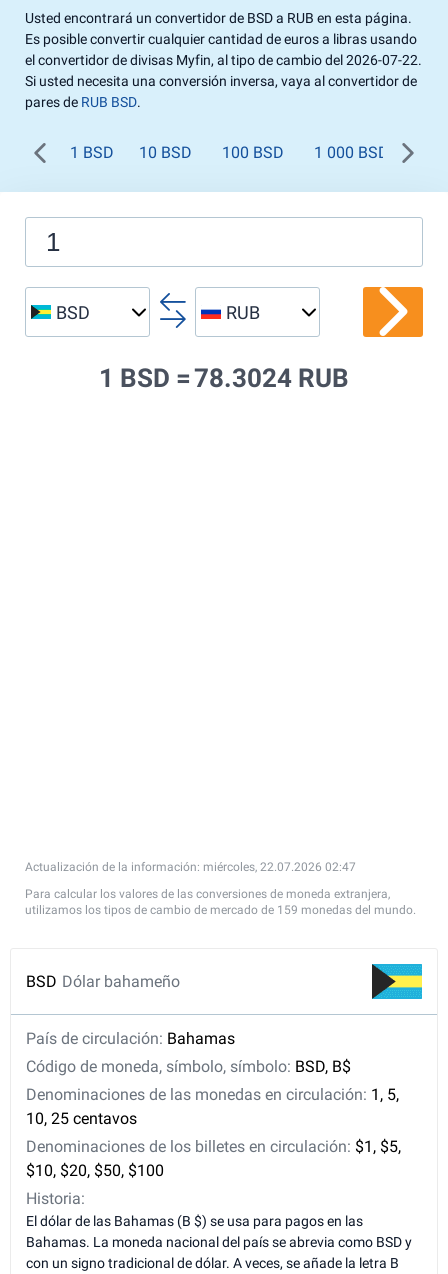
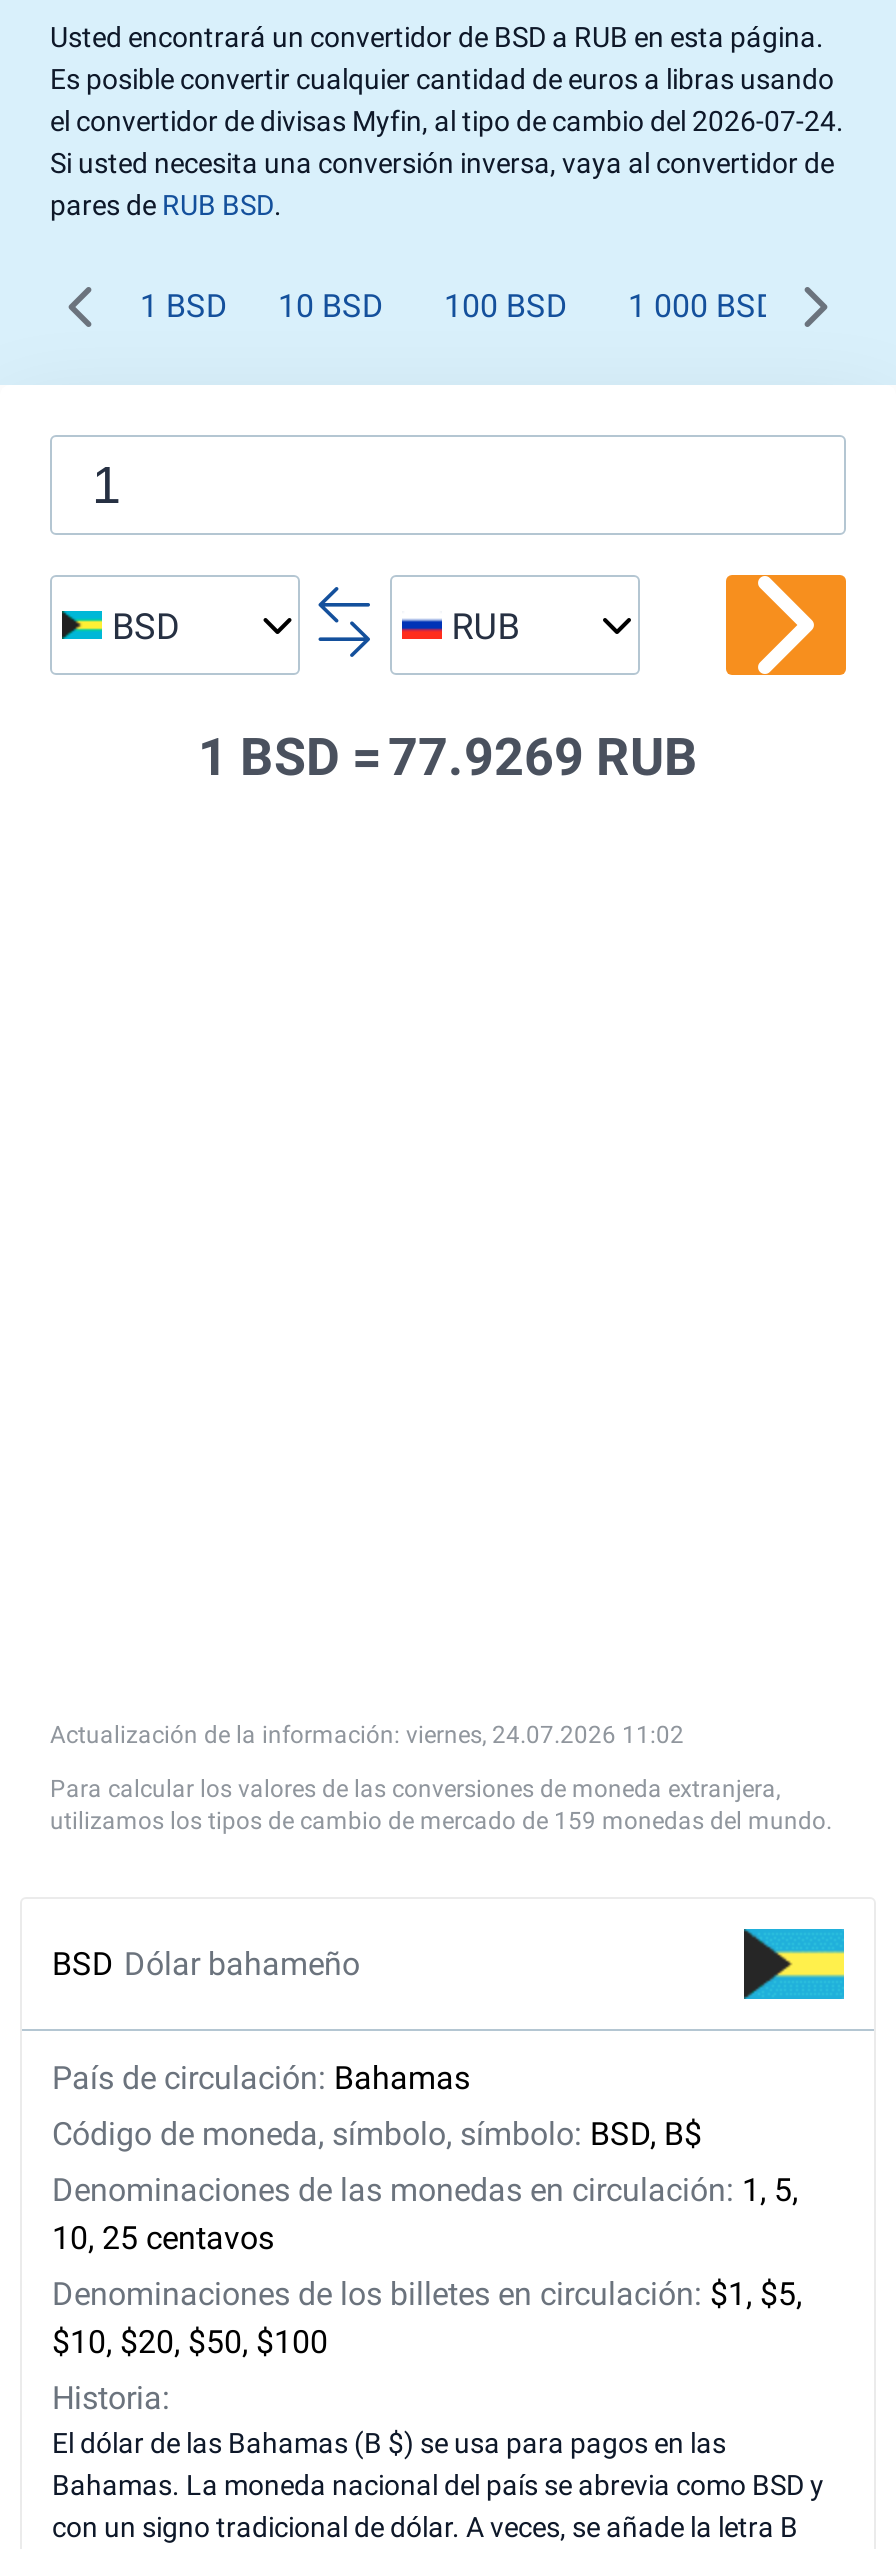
[25,52,422,68] el convertidor de divisas Myfin, al tipo de cambio del 2026-07-22. -> [50,105,844,137] el convertidor de divisas Myfin, al tipo de cambio del 2026-07-24.
[99,363,349,393] 1 BSD = 78.3024 RUB -> [198,727,698,787] 1 BSD = 77.9269 RUB
[25,860,356,874] Actualización de la información: miércoles, 22.07.2026 02:47 -> [50,1721,684,1749] Actualización de la información: viernes, 24.07.2026 11:02

